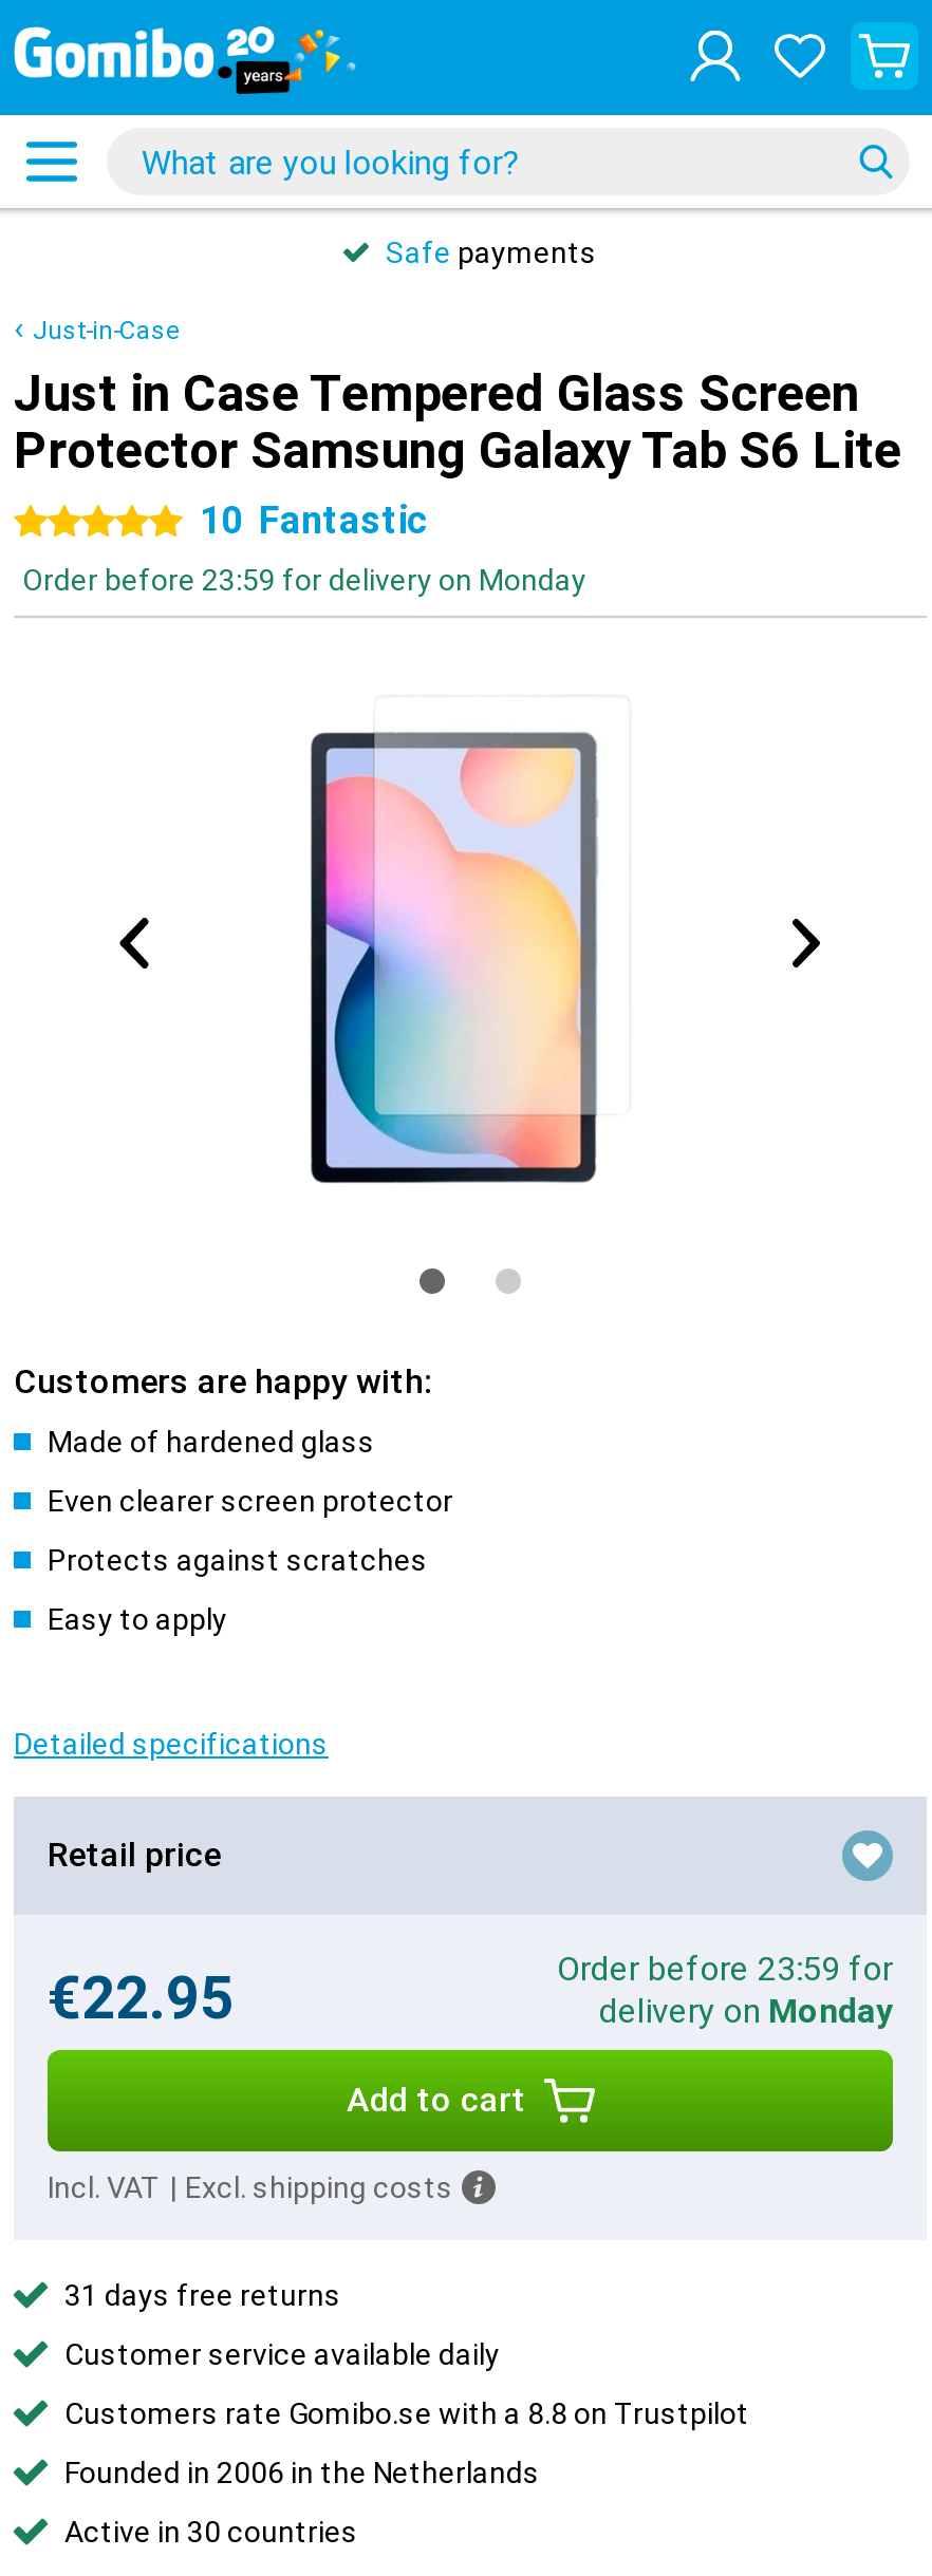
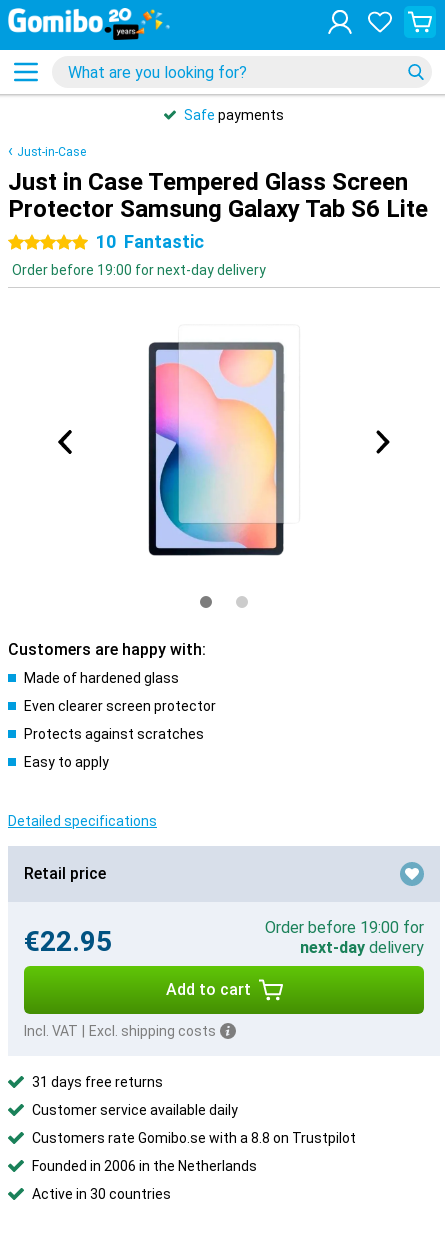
[22,563,586,597] Order before 23:59 for delivery on Monday -> [12,262,266,278] Order before 19:00 for next-day delivery
[557,1949,893,2031] Order before 23:59 for | delivery on Monday -> [265,918,424,957] Order before 19:00 for | next-day delivery

